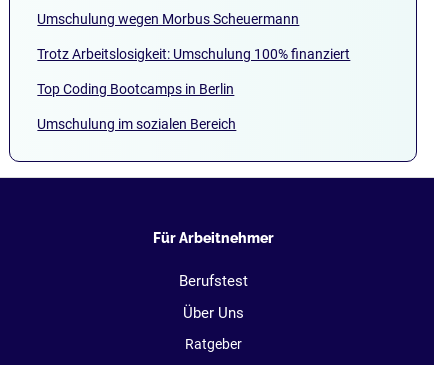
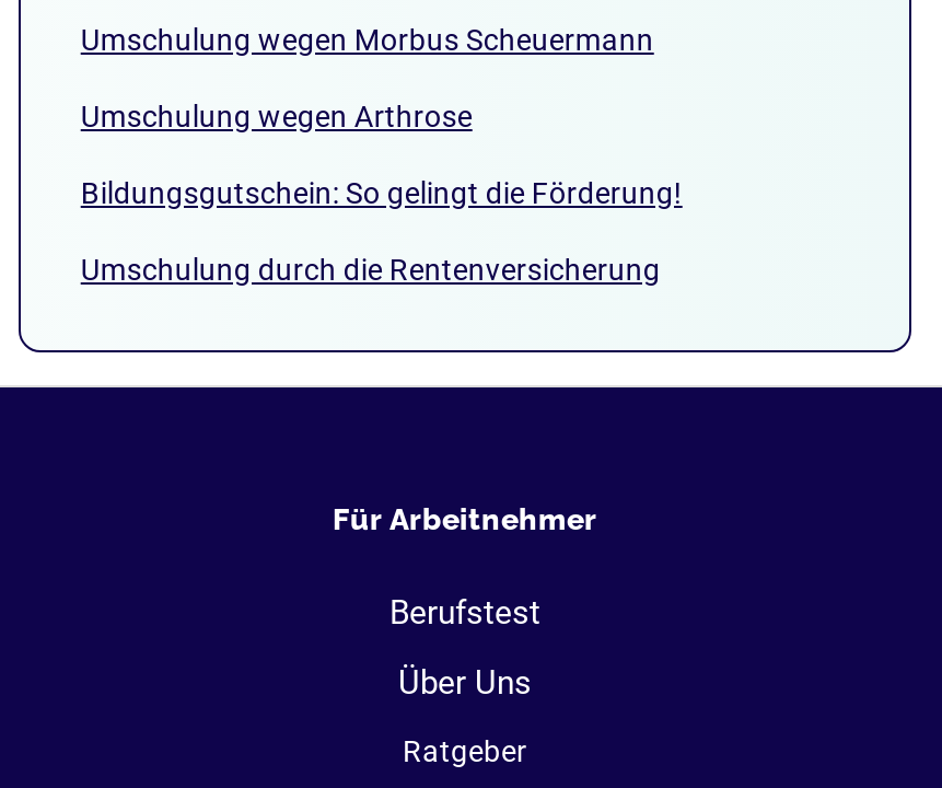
[37,46,350,62] Trotz Arbeitslosigkeit: Umschulung 100% finanziert -> [81,98,472,133] Umschulung wegen Arthrose
[37,81,234,97] Top Coding Bootcamps in Berlin -> [81,175,682,210] Bildungsgutschein: So gelingt die Förderung!
[37,116,236,132] Umschulung im sozialen Bereich -> [81,252,661,287] Umschulung durch die Rentenversicherung

